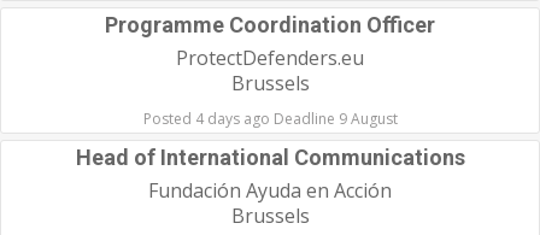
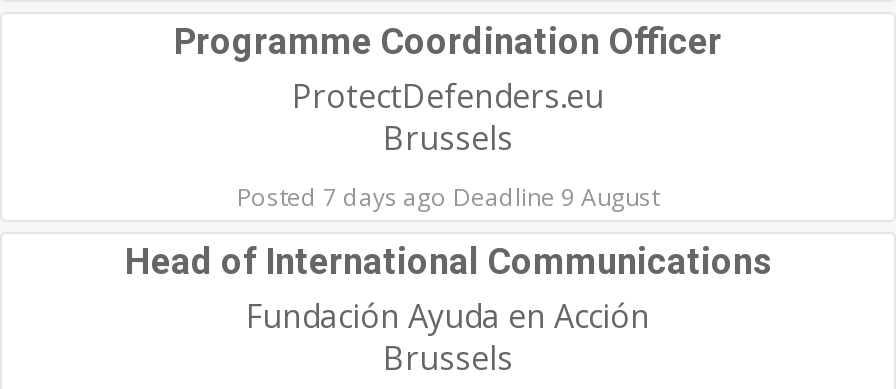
[143,108,397,129] Posted 4 days ago Deadline 9 August -> [237,180,659,214] Posted 7 days ago Deadline 9 August

